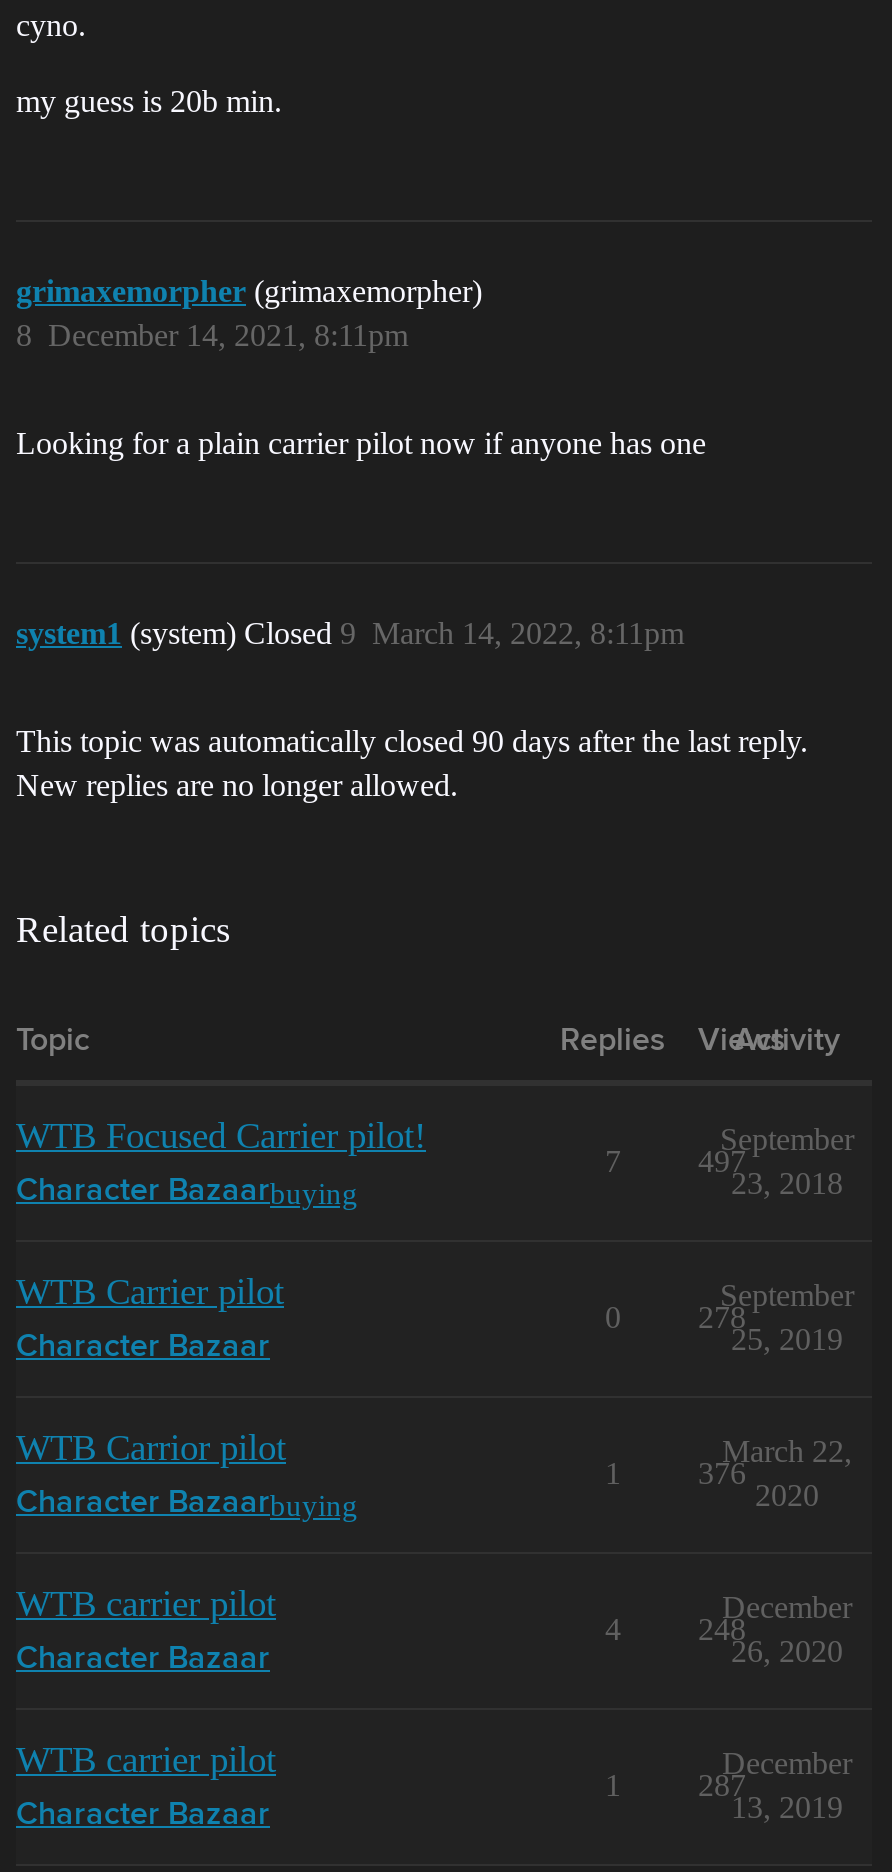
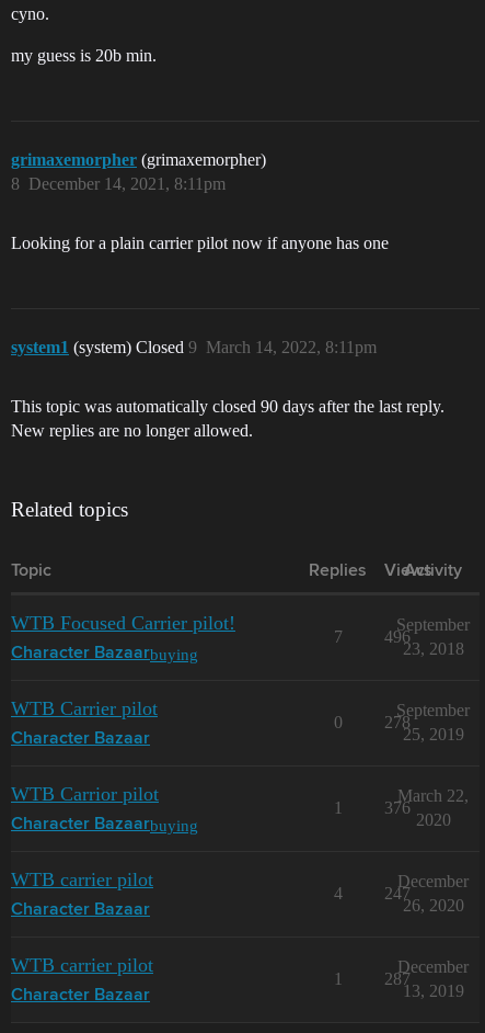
[698,1144,746,1178] 497 -> [384,627,411,646] 496
[698,1612,746,1646] 248 -> [384,884,411,903] 247

